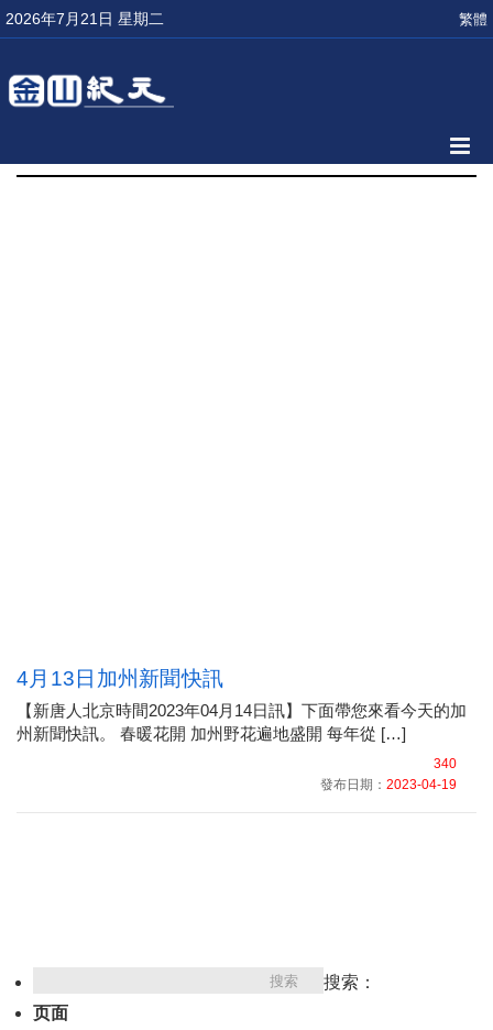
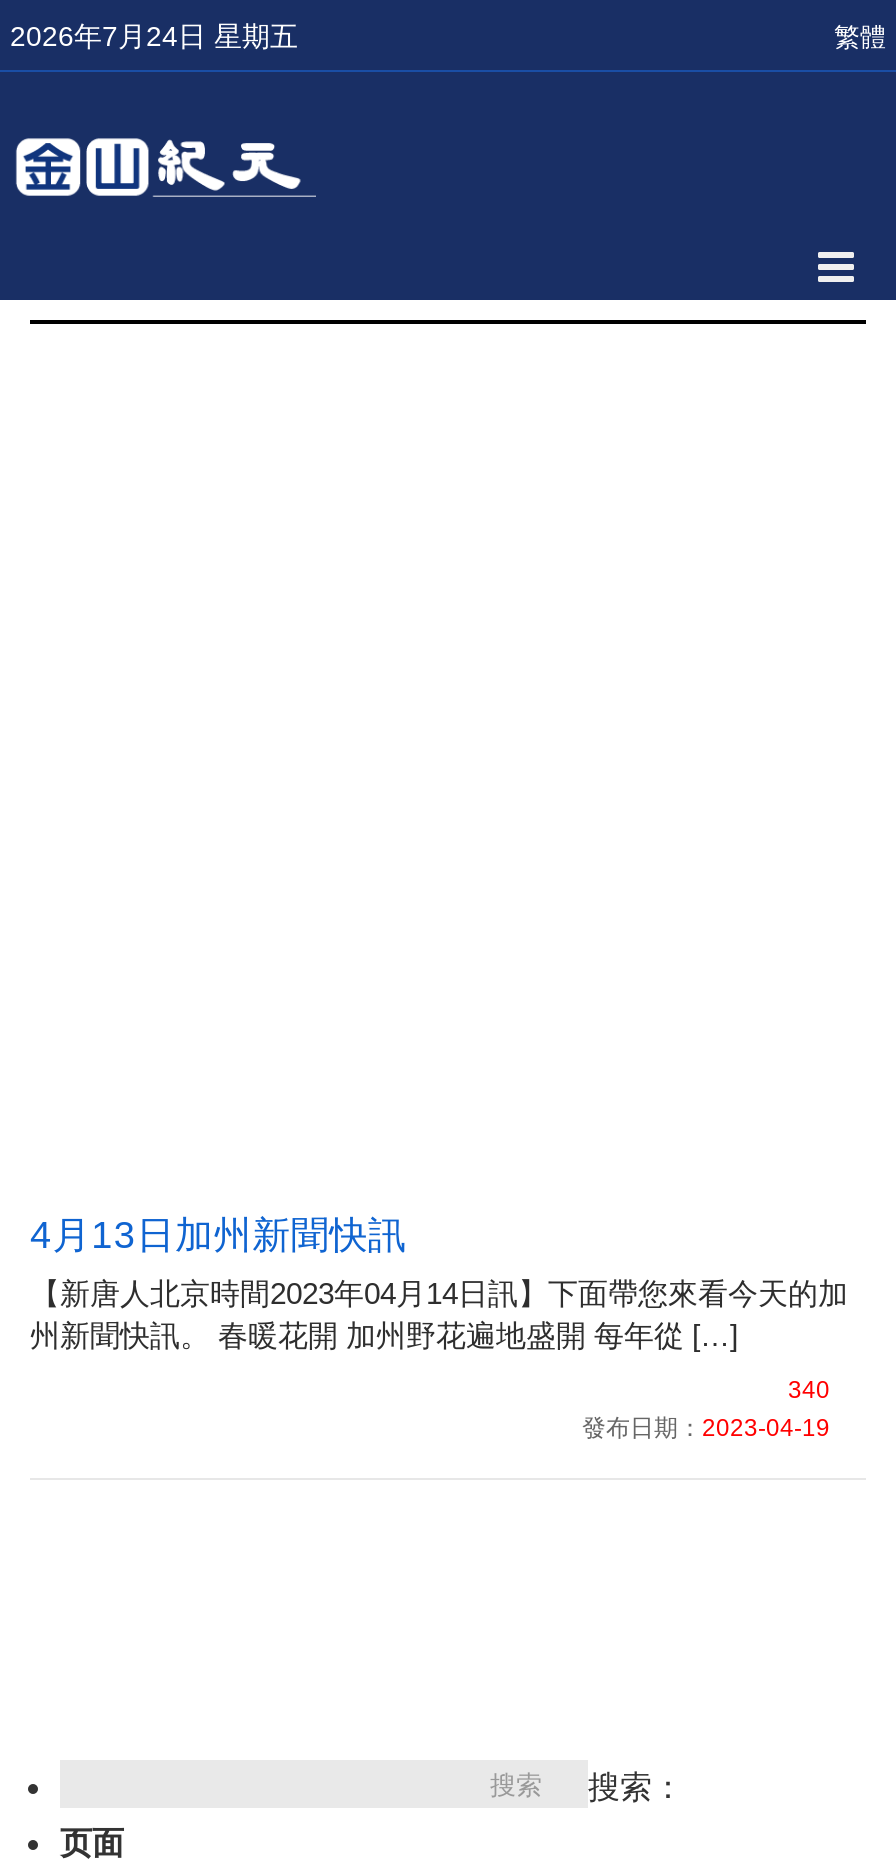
[6,10,164,28] 2026年7月21日 星期二 -> [10,20,298,52] 2026年7月24日 星期五

